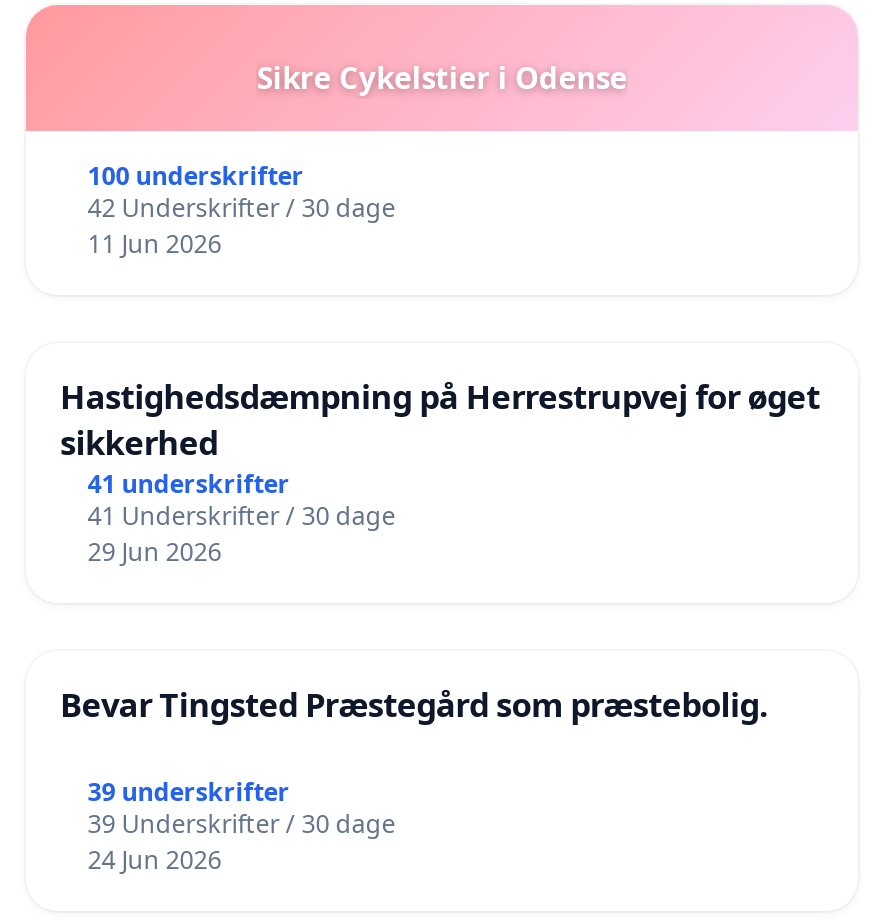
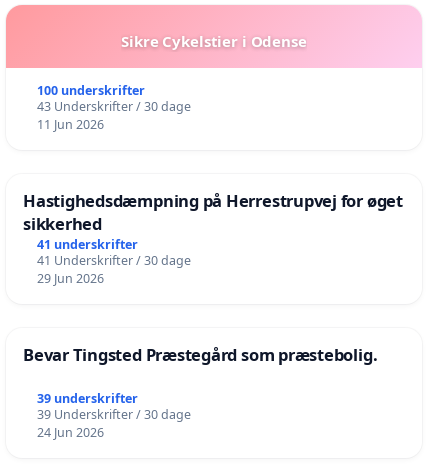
[88,191,396,225] 42 Underskrifter / 30 dage -> [37,98,191,115] 43 Underskrifter / 30 dage

